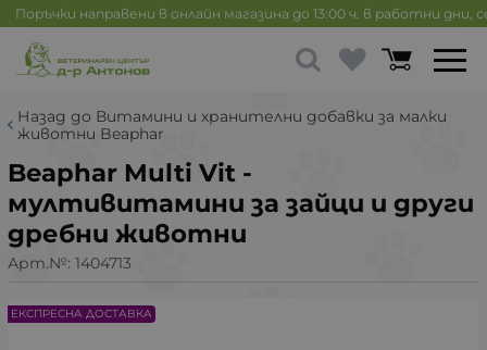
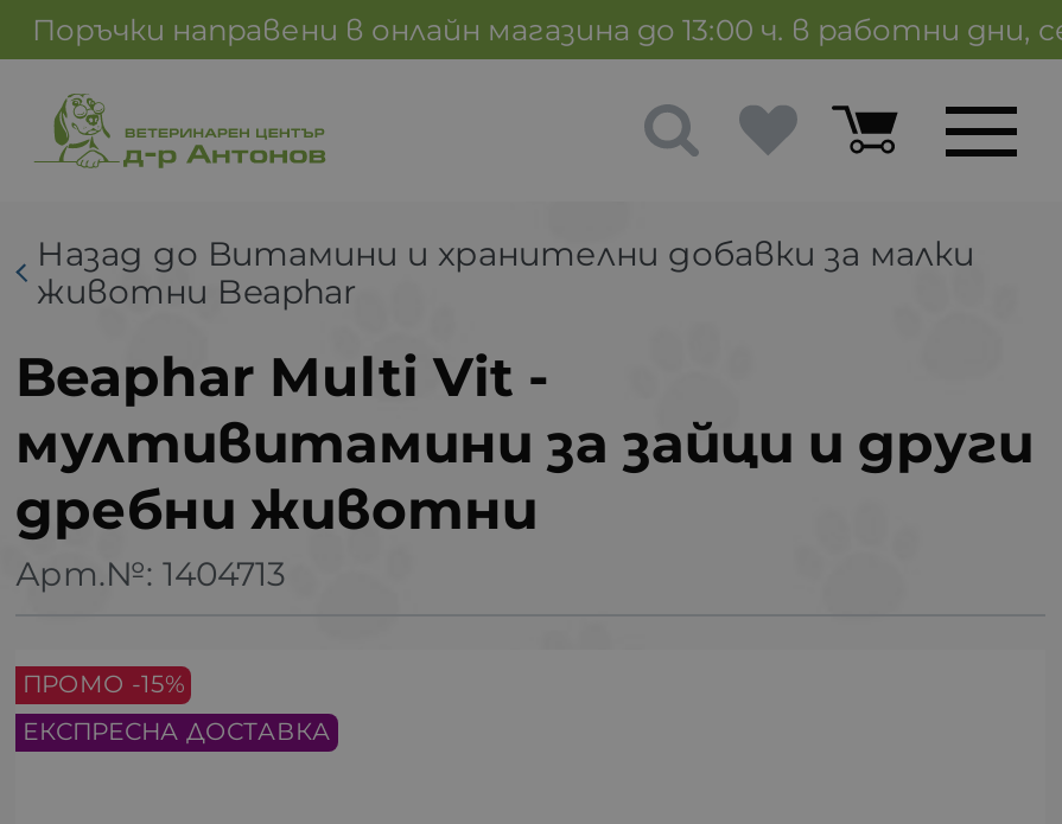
none -> [23,670,184,700] ПРОМО -15%

